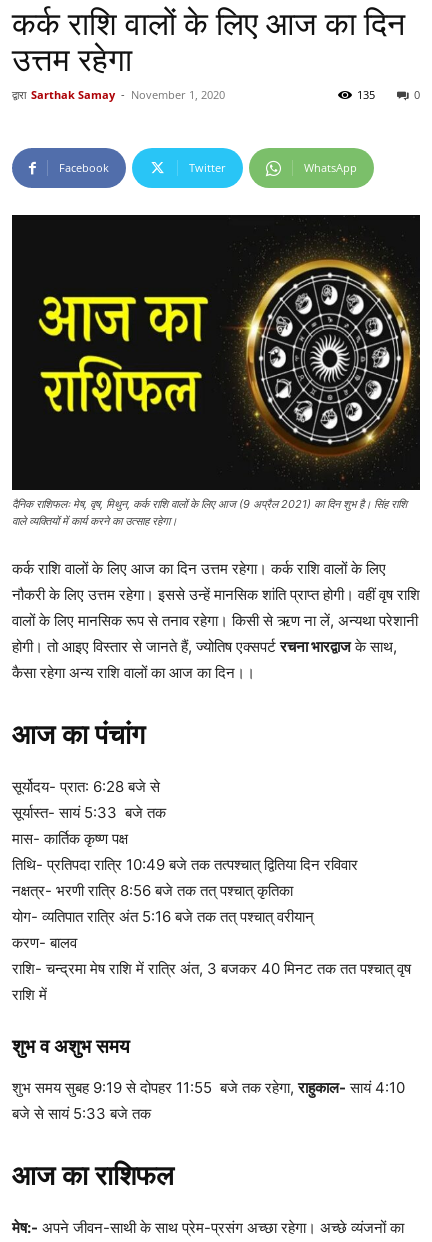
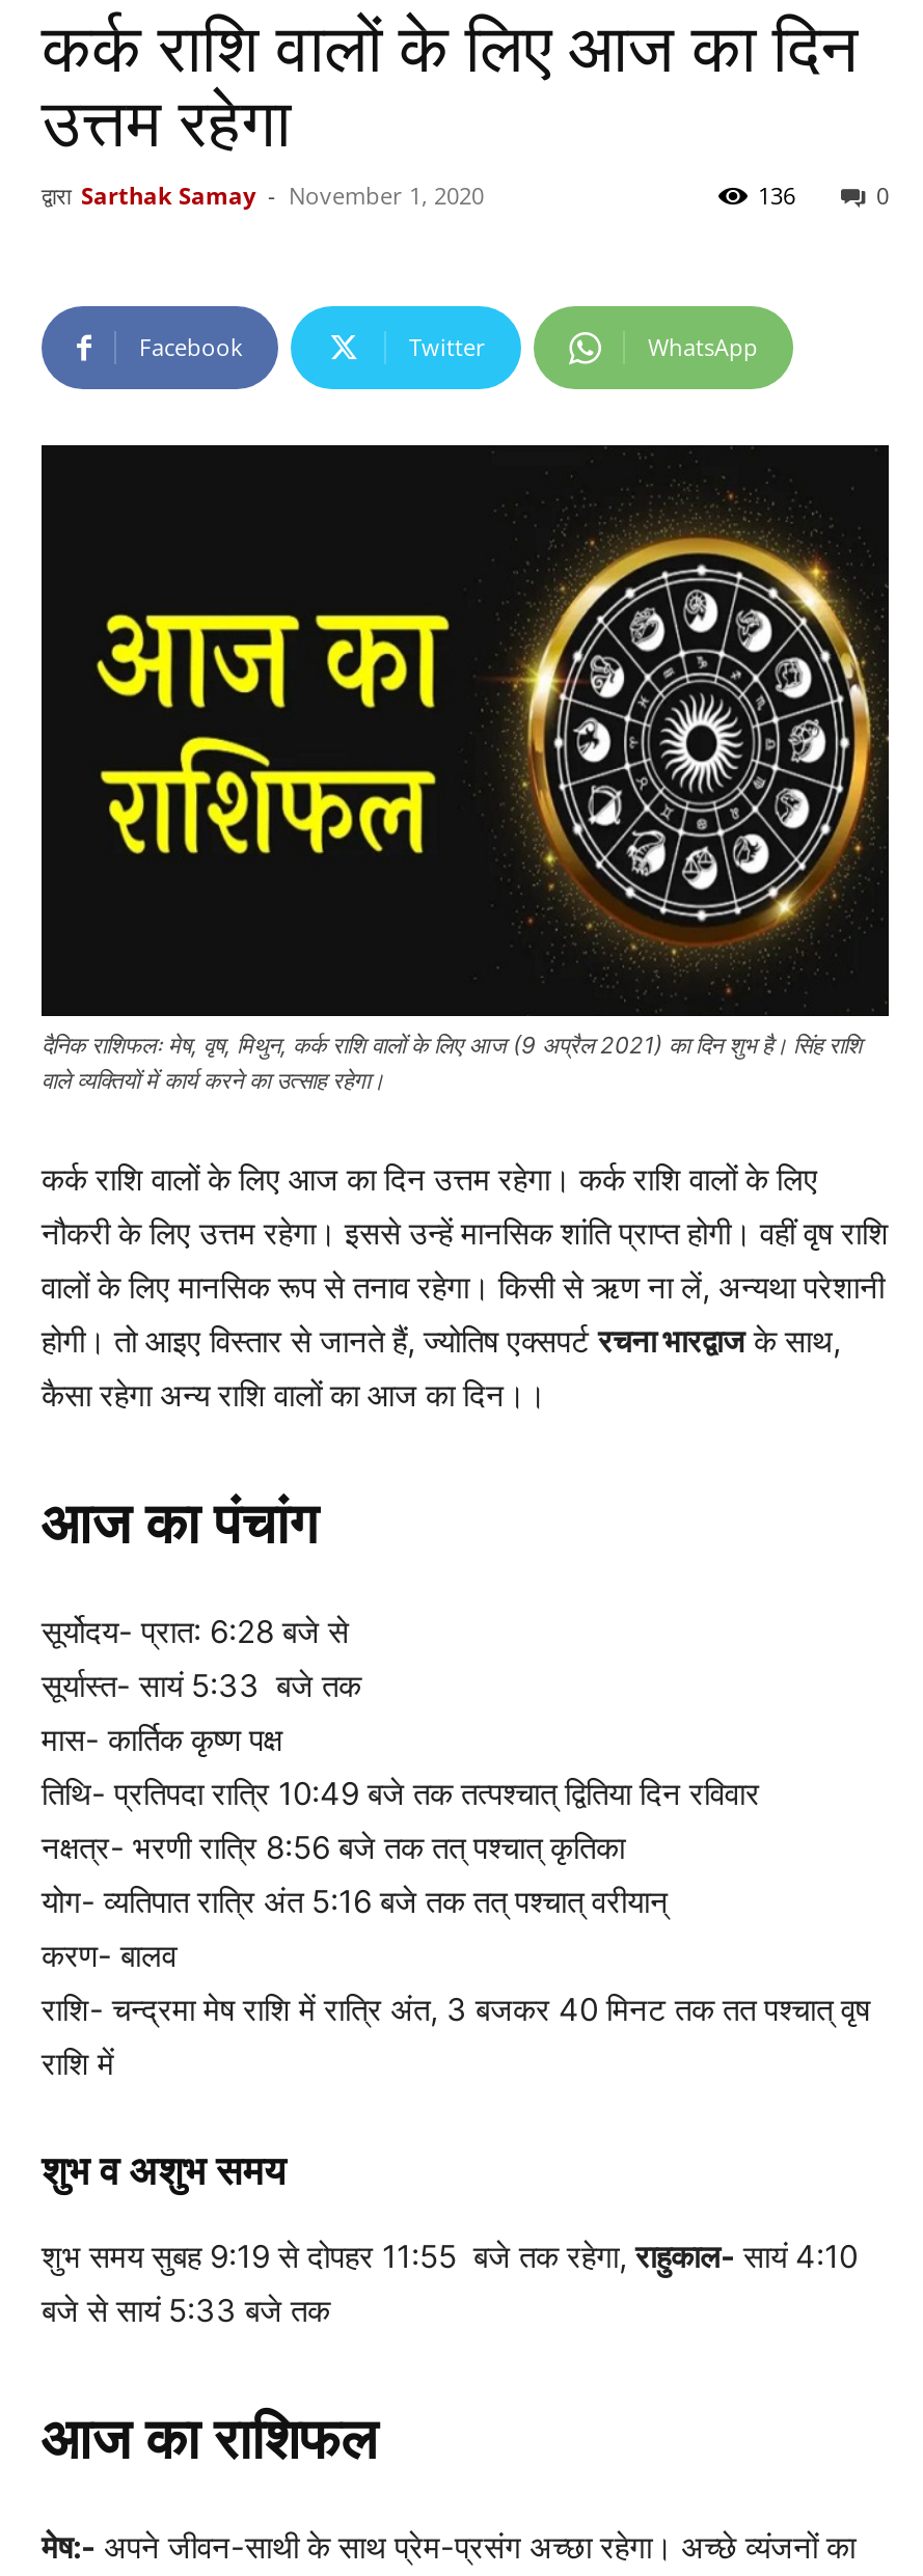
[357,87,375,102] 135 -> [758,180,795,211] 136

